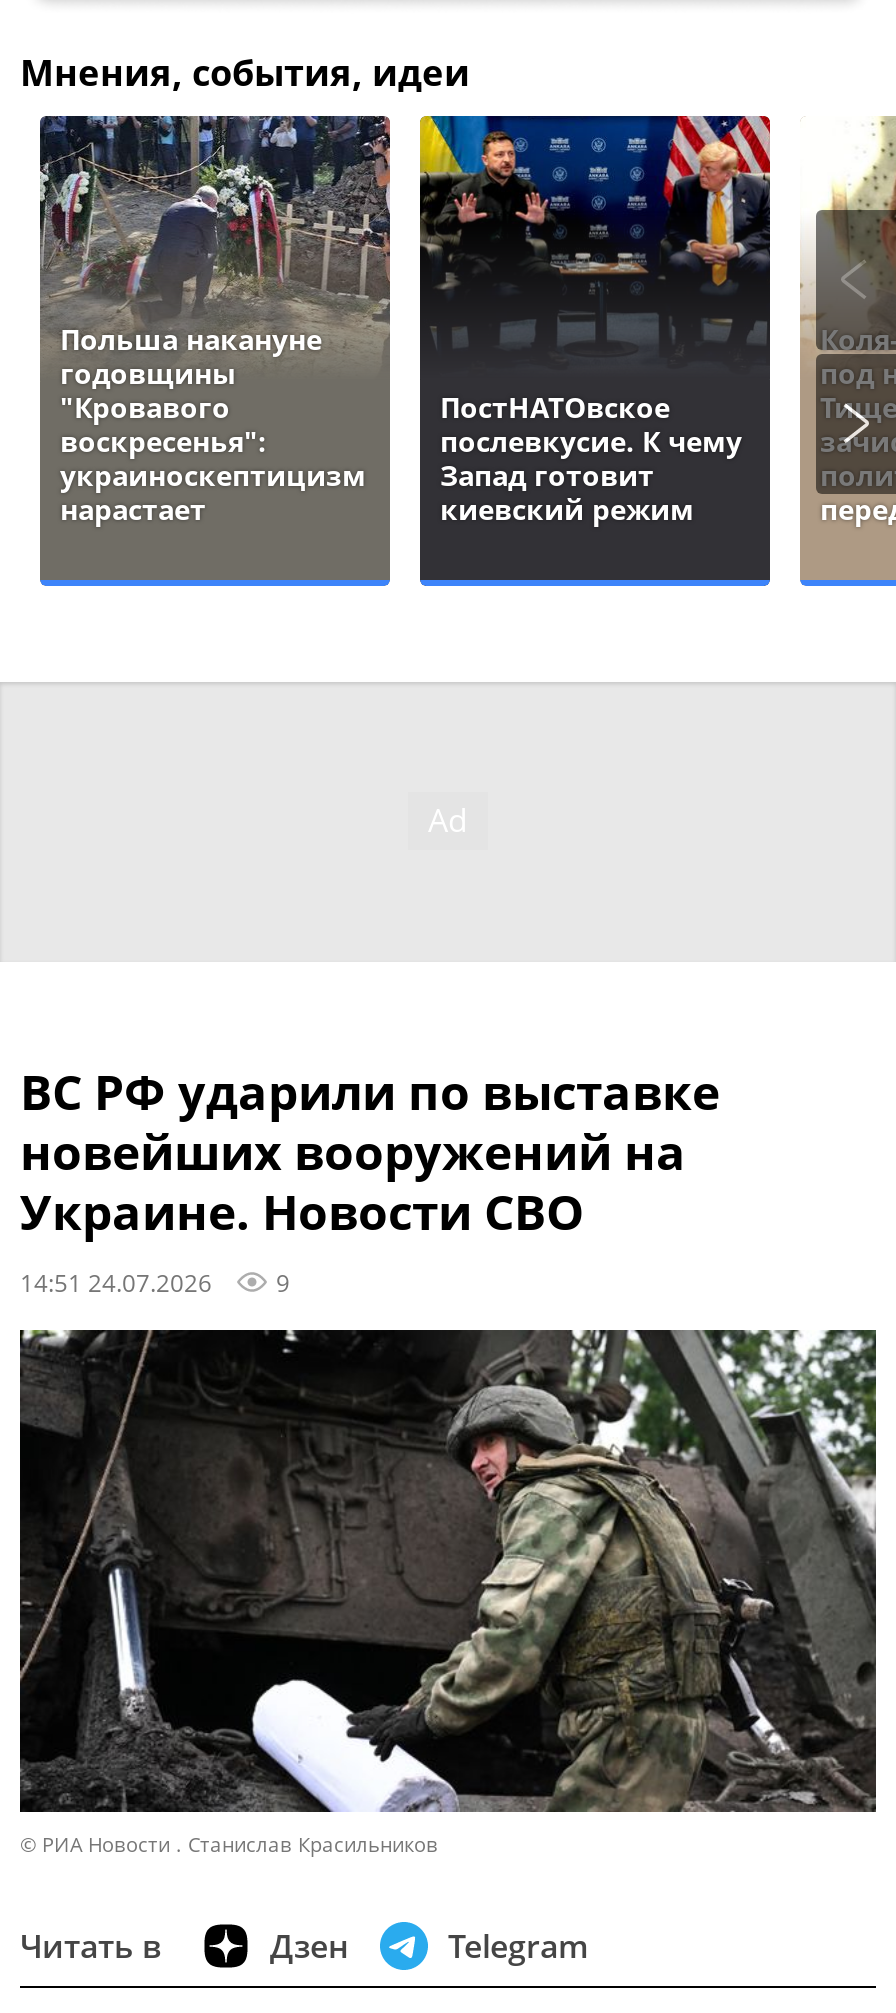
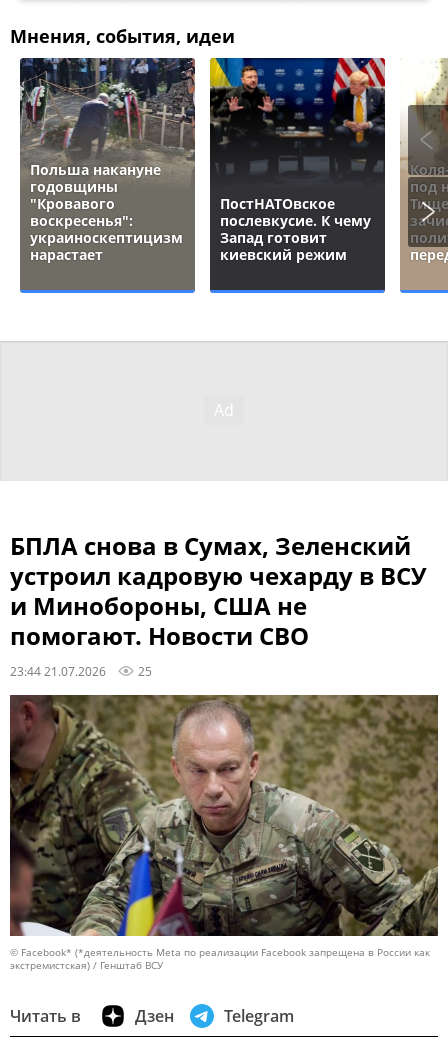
[20,1059,720,1299] ВС РФ ударили по выставке | новейших вооружений на | Украине. Новости СВО | 14:51 24.07.2026 | 9 -> [10,529,427,679] БПЛА снова в Сумах, Зеленский | устроил кадровую чехарду в ВСУ | и Минобороны, США не | помогают. Новости СВО | 23:44 21.07.2026 | 25
[20,1328,876,1858] [image] | © РИА Новости . Станислав Красильников -> [10,694,438,972] [image] | © Facebook* (*деятельность Meta по реализации Facebook запрещена в России как | экстремистская) / Генштаб ВСУ

